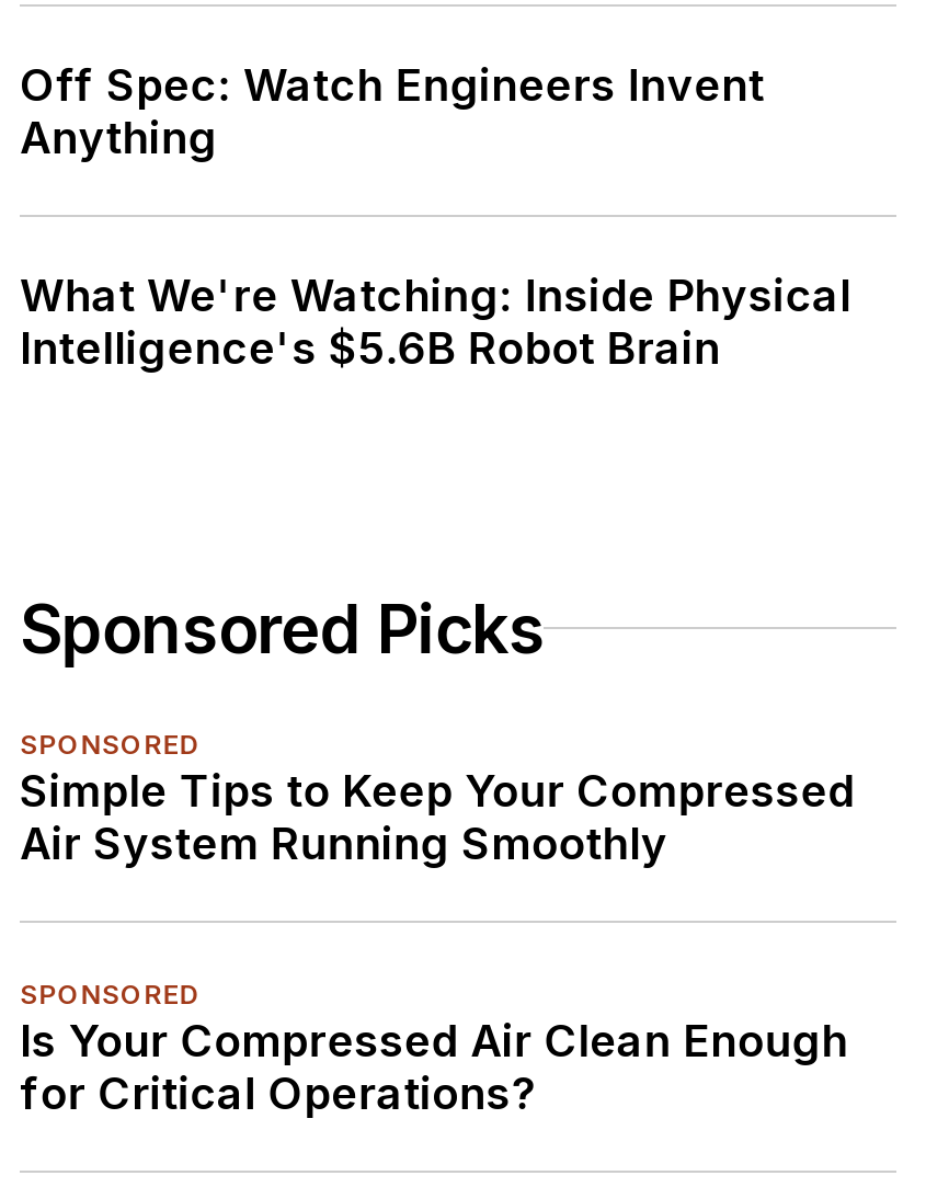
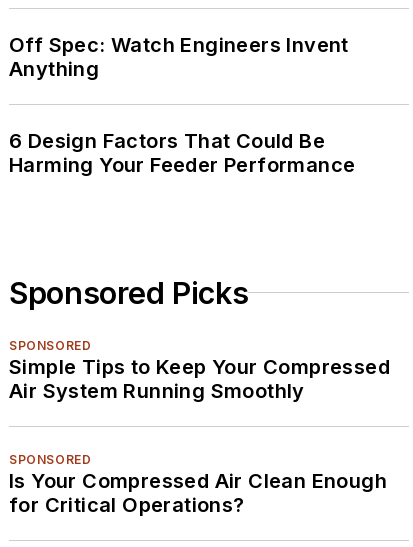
[20,269,851,374] What We're Watching: Inside Physical | Intelligence's $5.6B Robot Brain -> [9,129,355,177] 6 Design Factors That Could Be | Harming Your Feeder Performance

